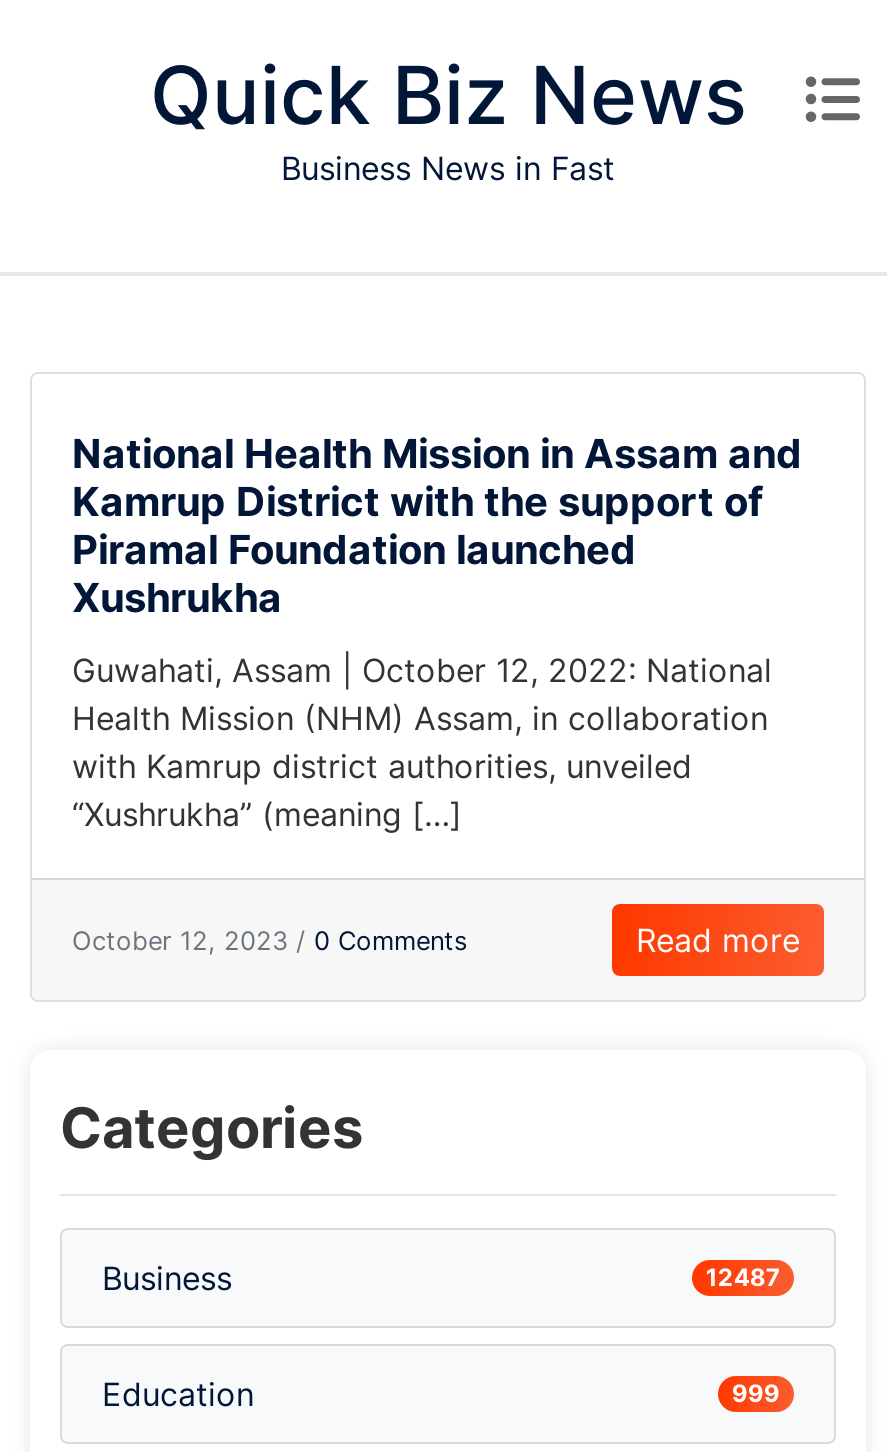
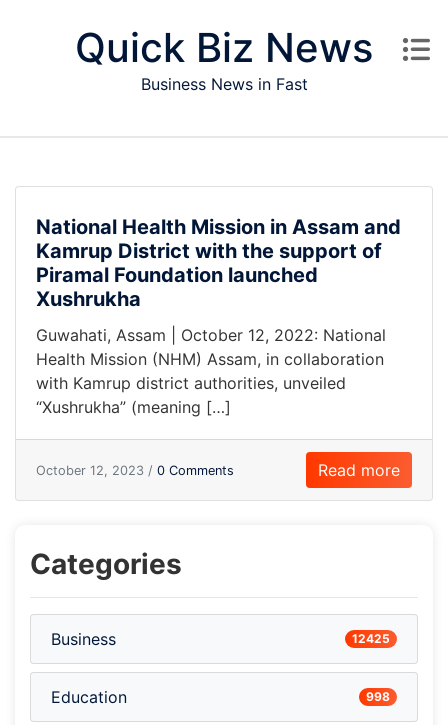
[706,1262,780,1292] 12487 -> [352,631,390,646] 12425
[732,1378,780,1408] 999 -> [366,689,390,704] 998

